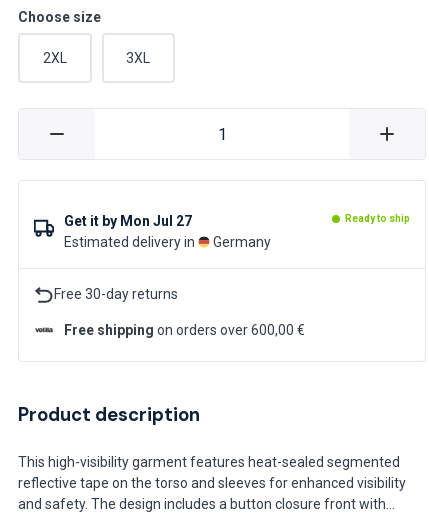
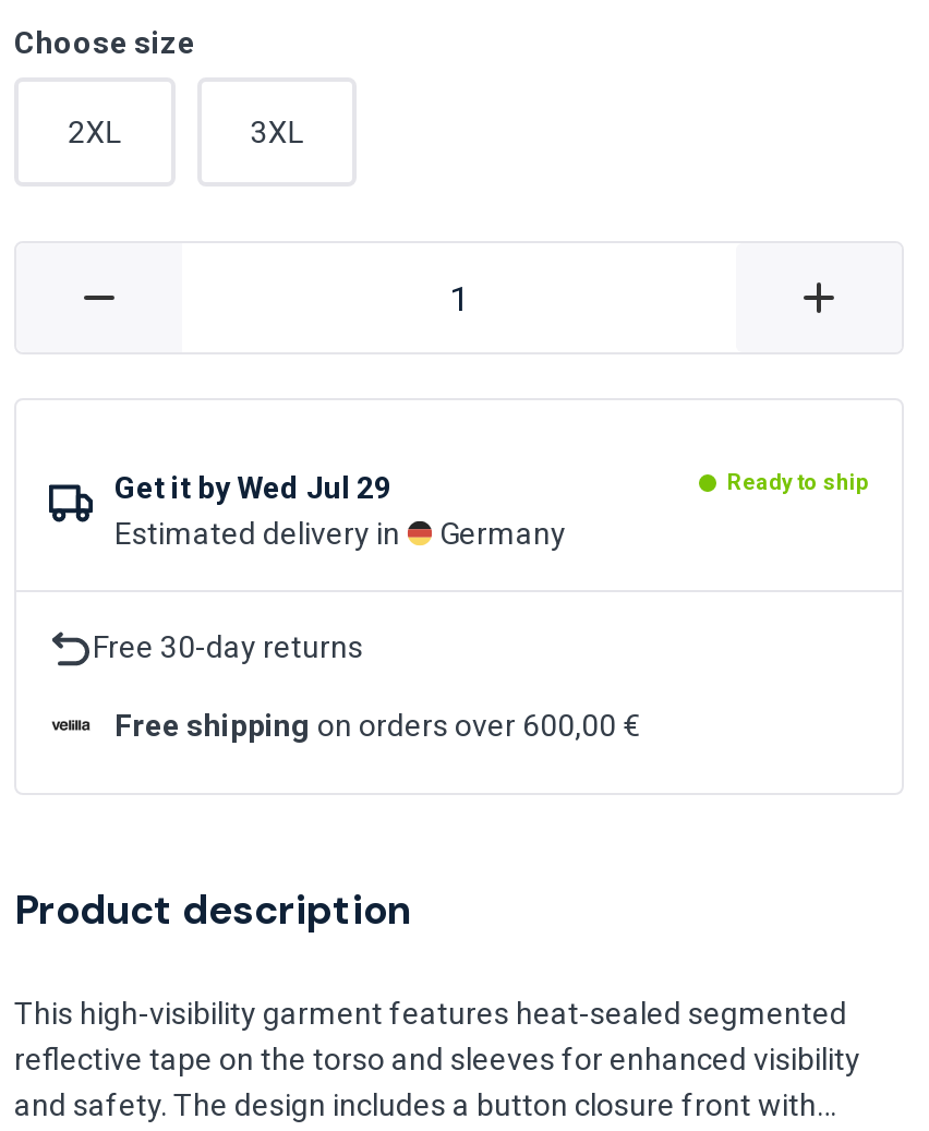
[64,213,192,229] Get it by Mon Jul 27 -> [114,470,391,505] Get it by Wed Jul 29

